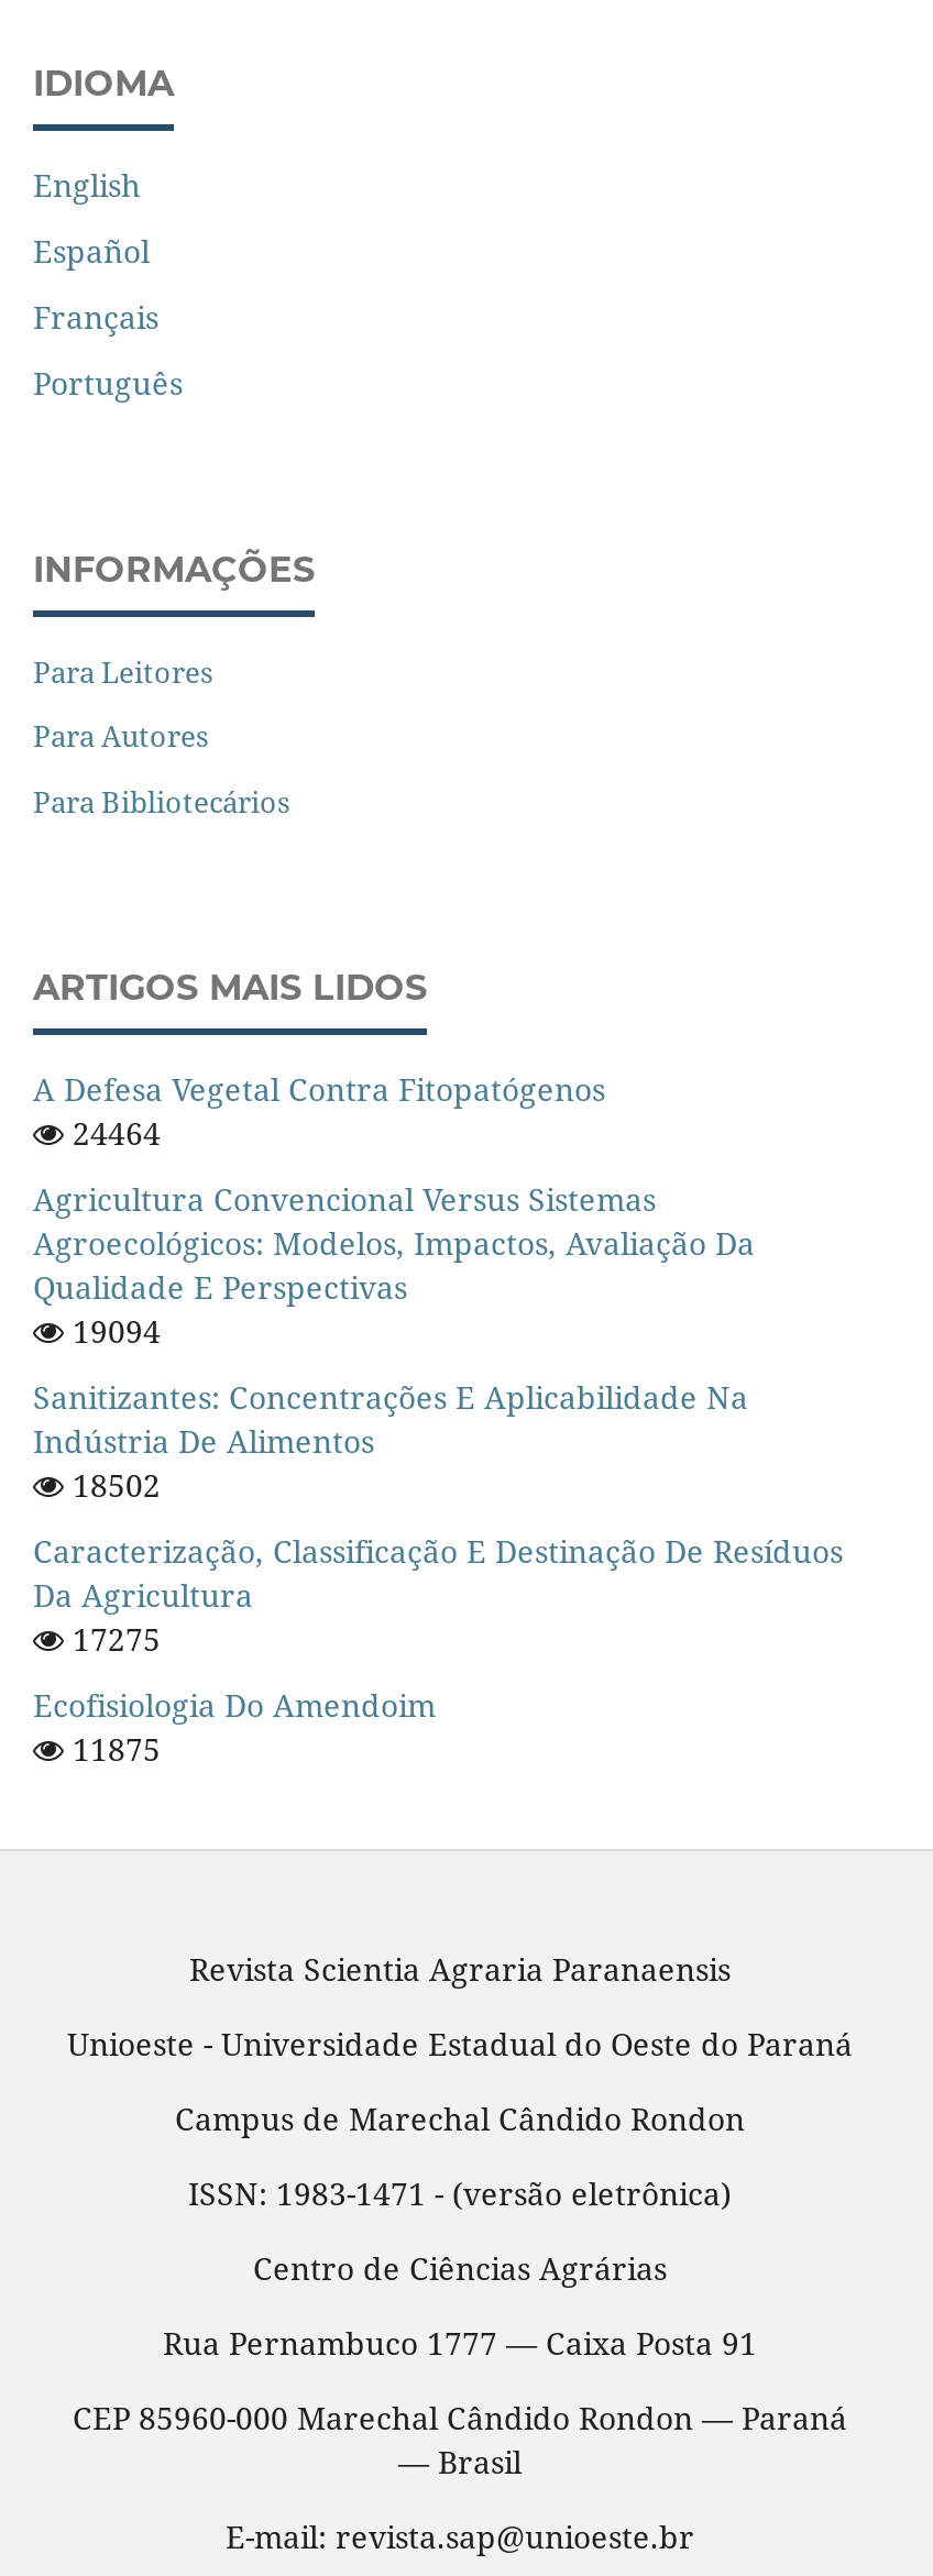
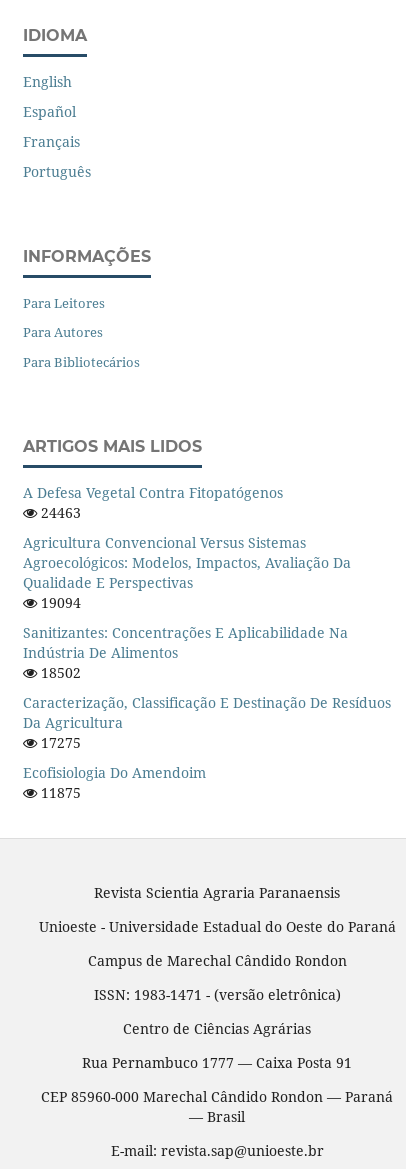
[64,1113,161,1155] 24464 -> [37,503,81,522] 24463

